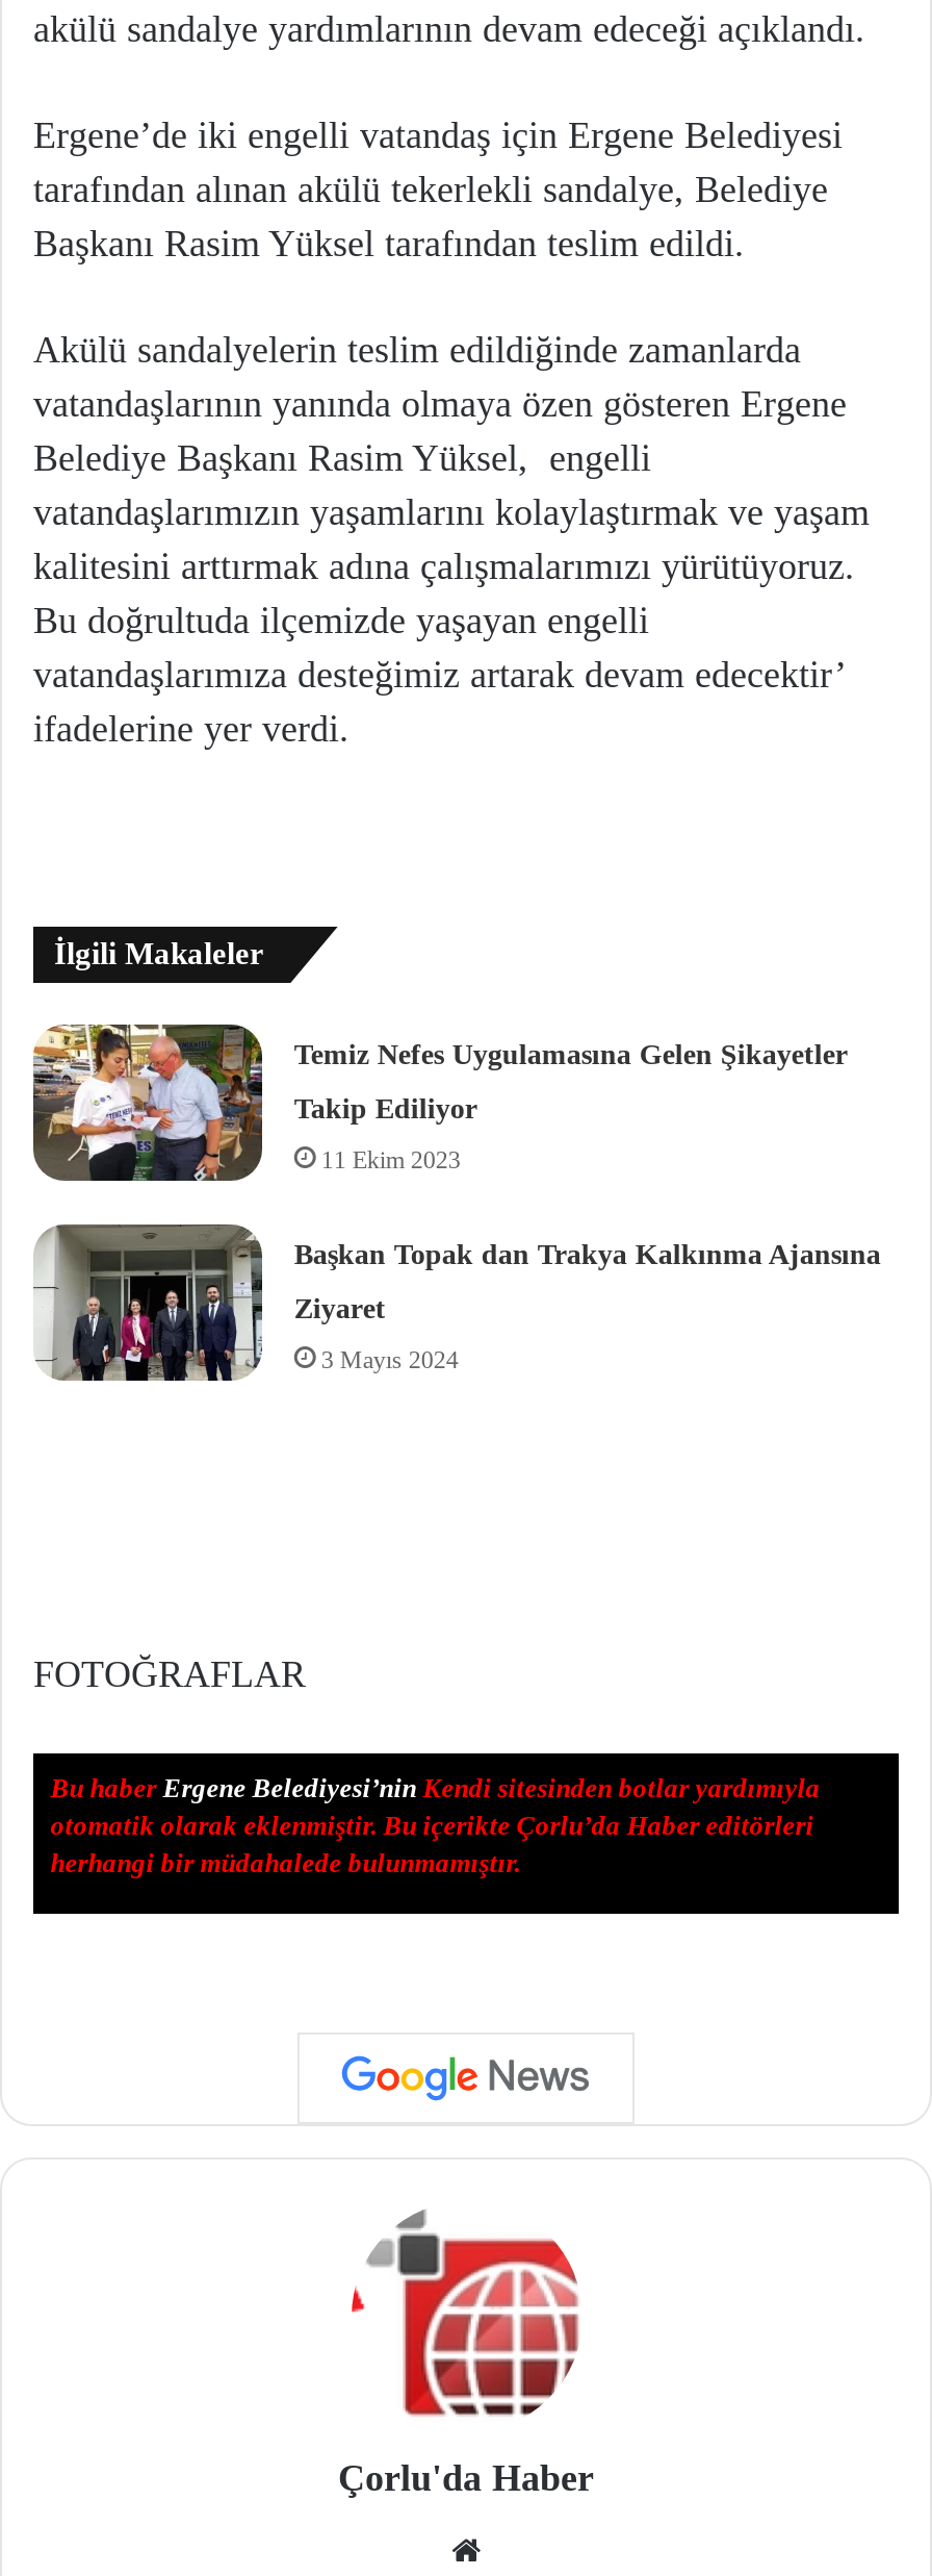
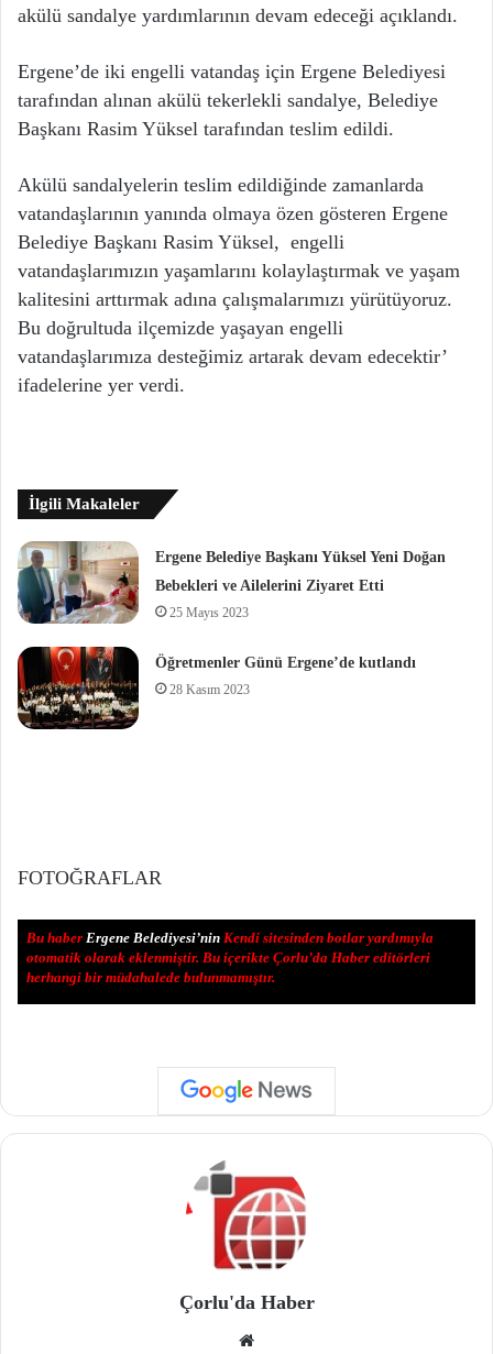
[33,1022,881,1375] [image] | Temiz Nefes Uygulamasına Gelen Şikayetler | Takip Ediliyor | 11 Ekim 2023 | Başkan Topak dan Trakya Kalkınma Ajansına | Ziyaret | 3 Mayıs 2024 -> [17,541,446,698] [image] | Ergene Belediye Başkanı Yüksel Yeni Doğan | Bebekleri ve Ailelerini Ziyaret Etti | 25 Mayıs 2023 | Öğretmenler Günü Ergene’de kutlandı | 28 Kasım 2023
[33,1222,264,1381] [image] -> [17,646,139,730] [image]

